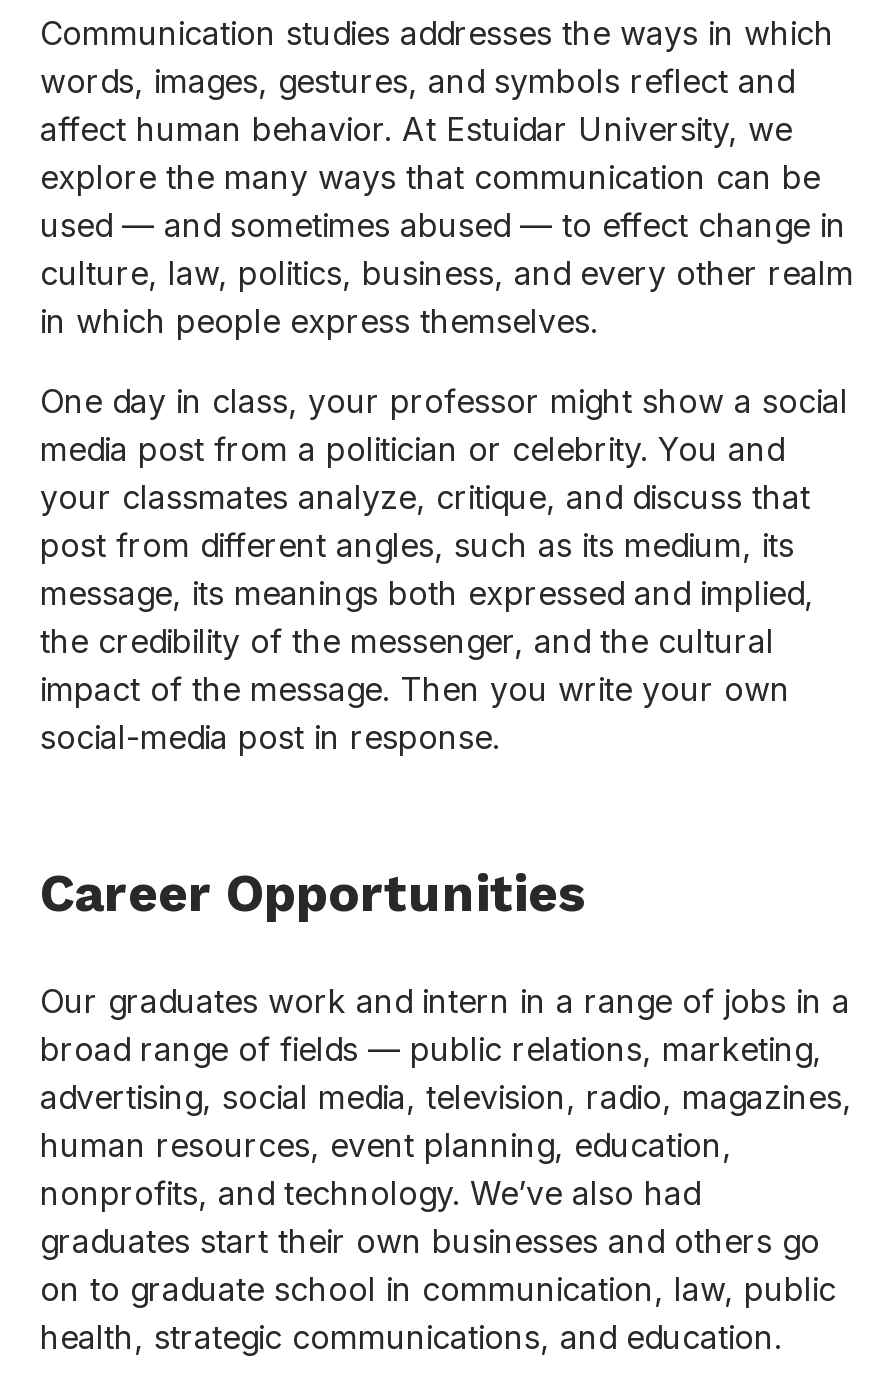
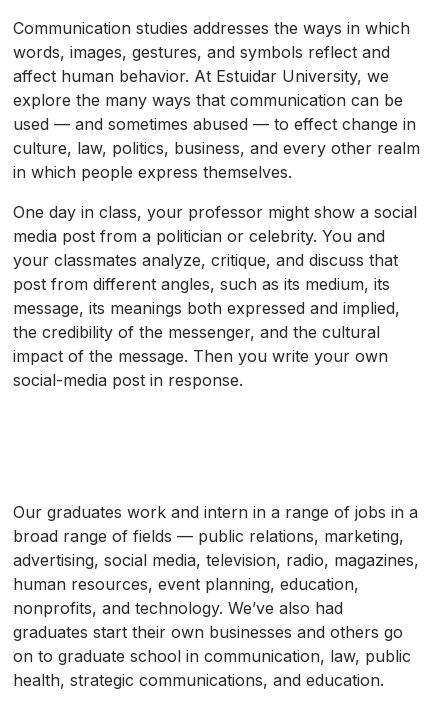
[40,863,586,923] Career Opportunities -> none

